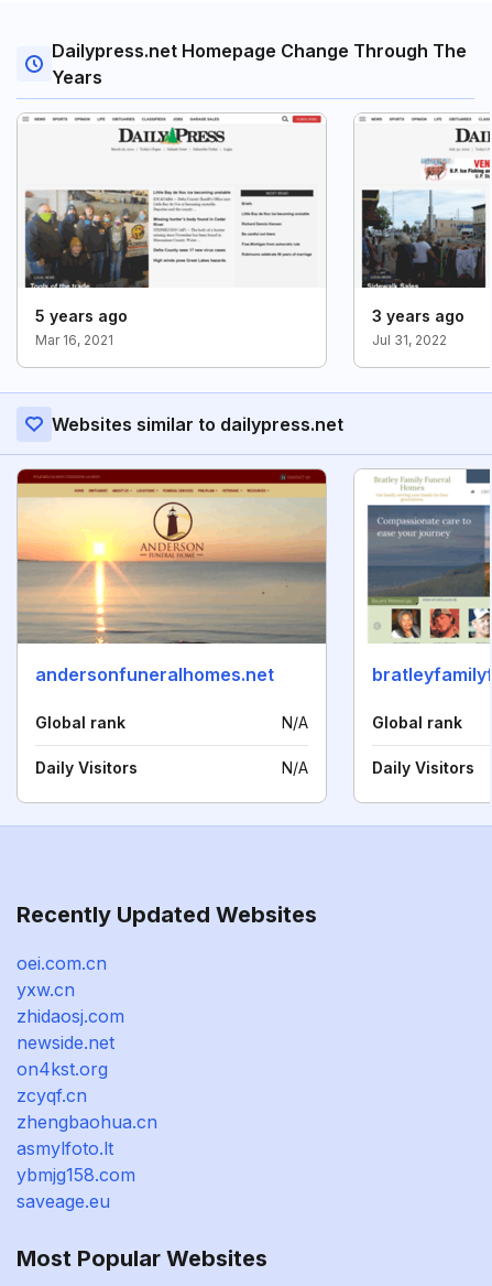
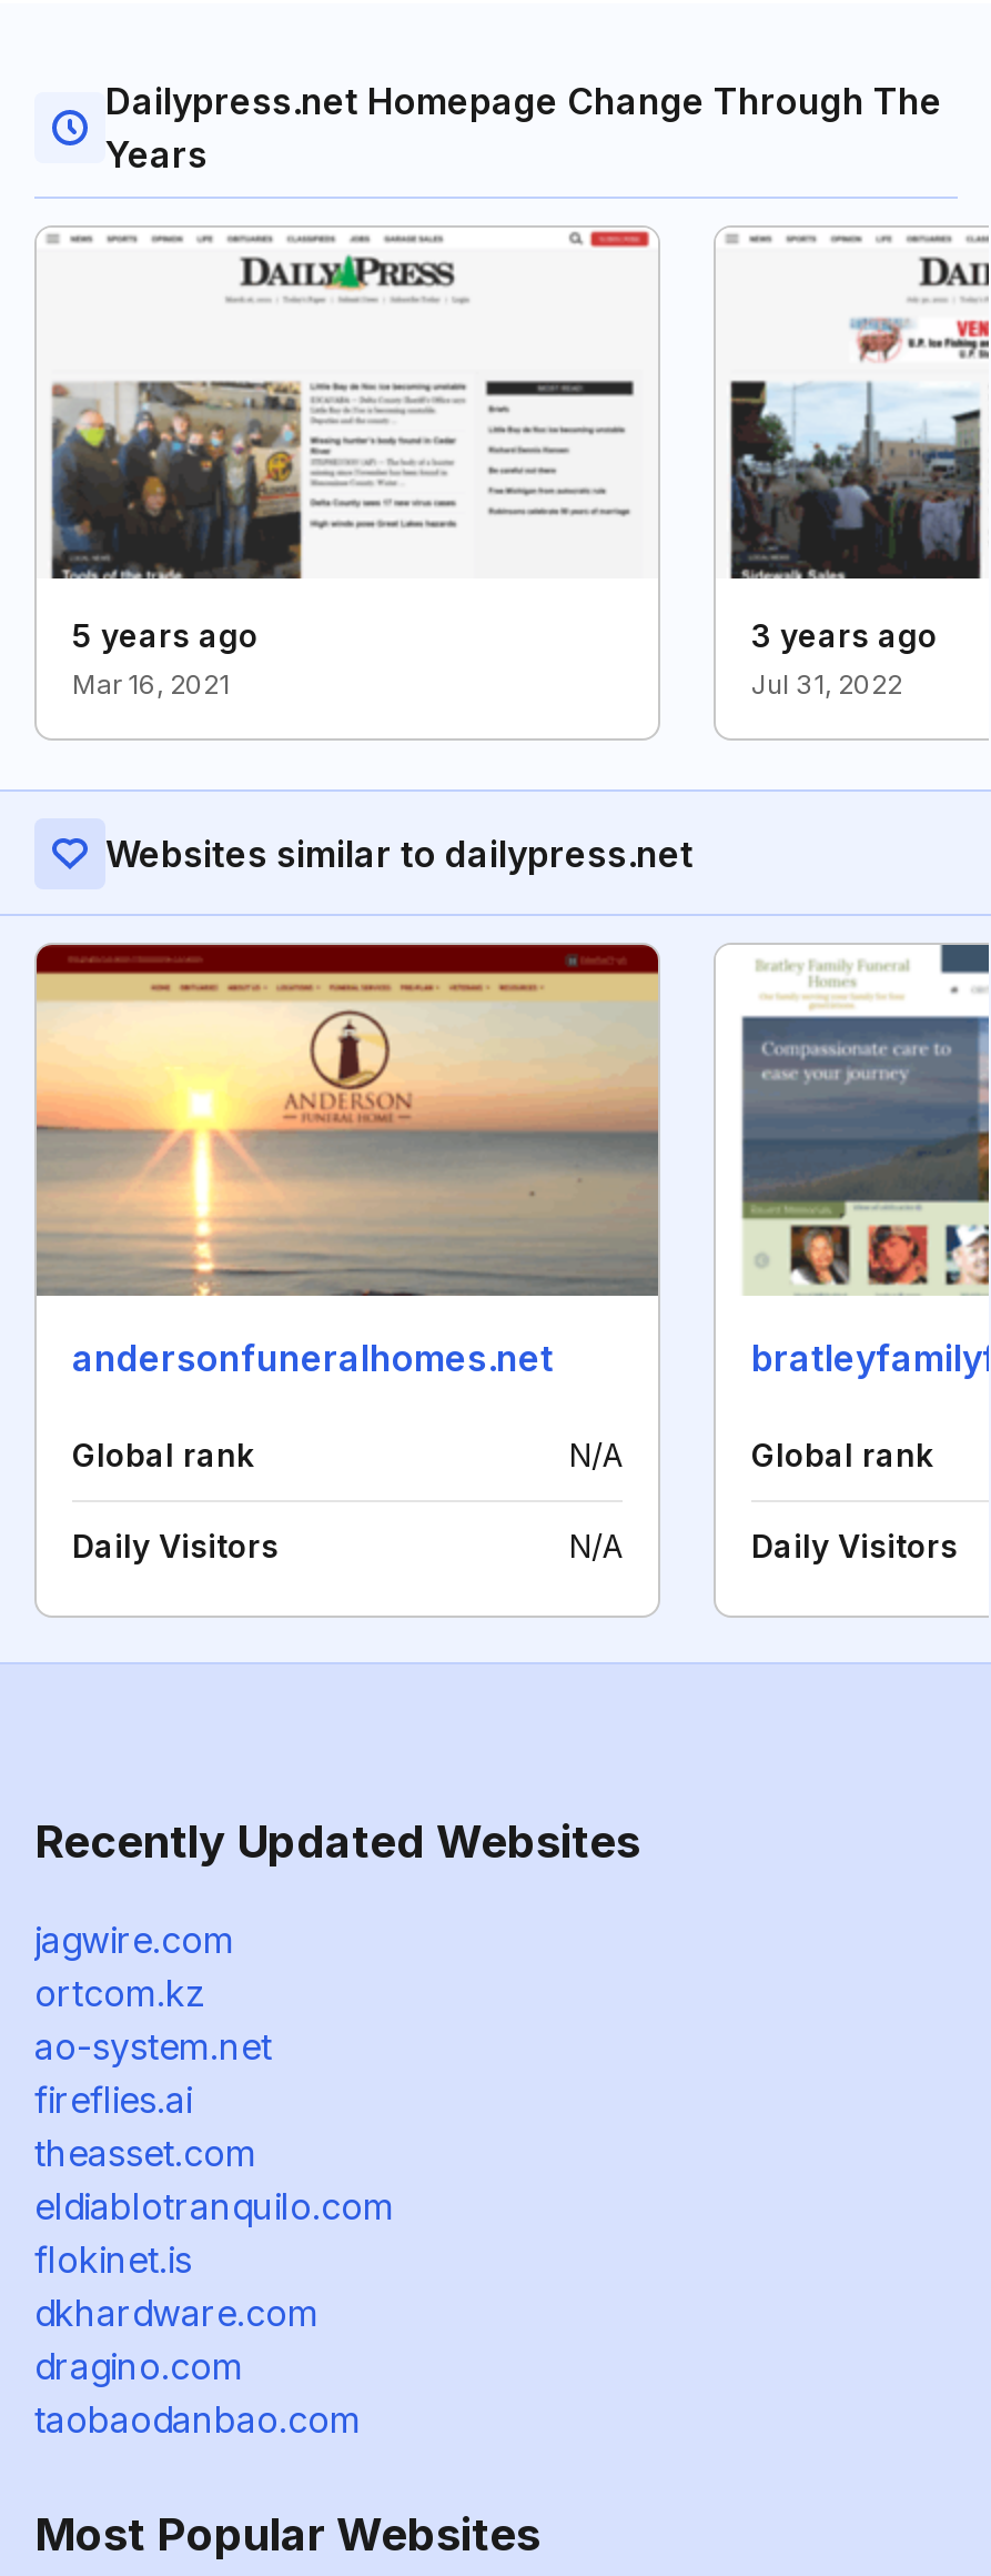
[17,952,157,1212] oei.com.cn | yxw.cn | zhidaosj.com | newside.net | on4kst.org | zcyqf.cn | zhengbaohua.cn | asmylfoto.lt | ybmjg158.com | saveage.eu -> [34,1918,394,2442] jagwire.com | ortcom.kz | ao-system.net | fireflies.ai | theasset.com | eldiablotranquilo.com | flokinet.is | dkhardware.com | dragino.com | taobaodanbao.com

